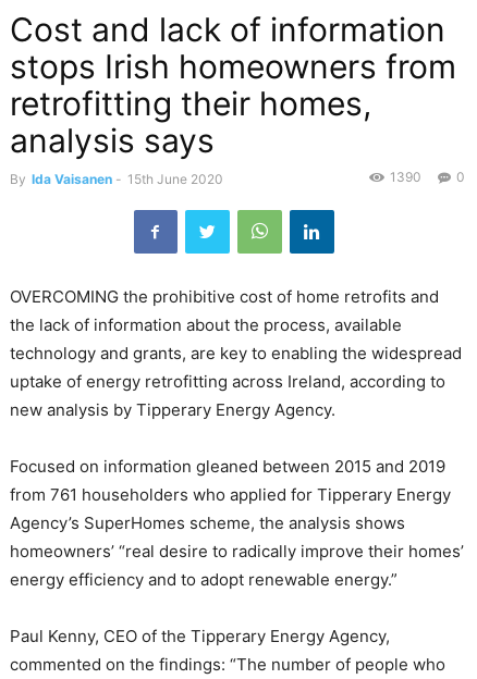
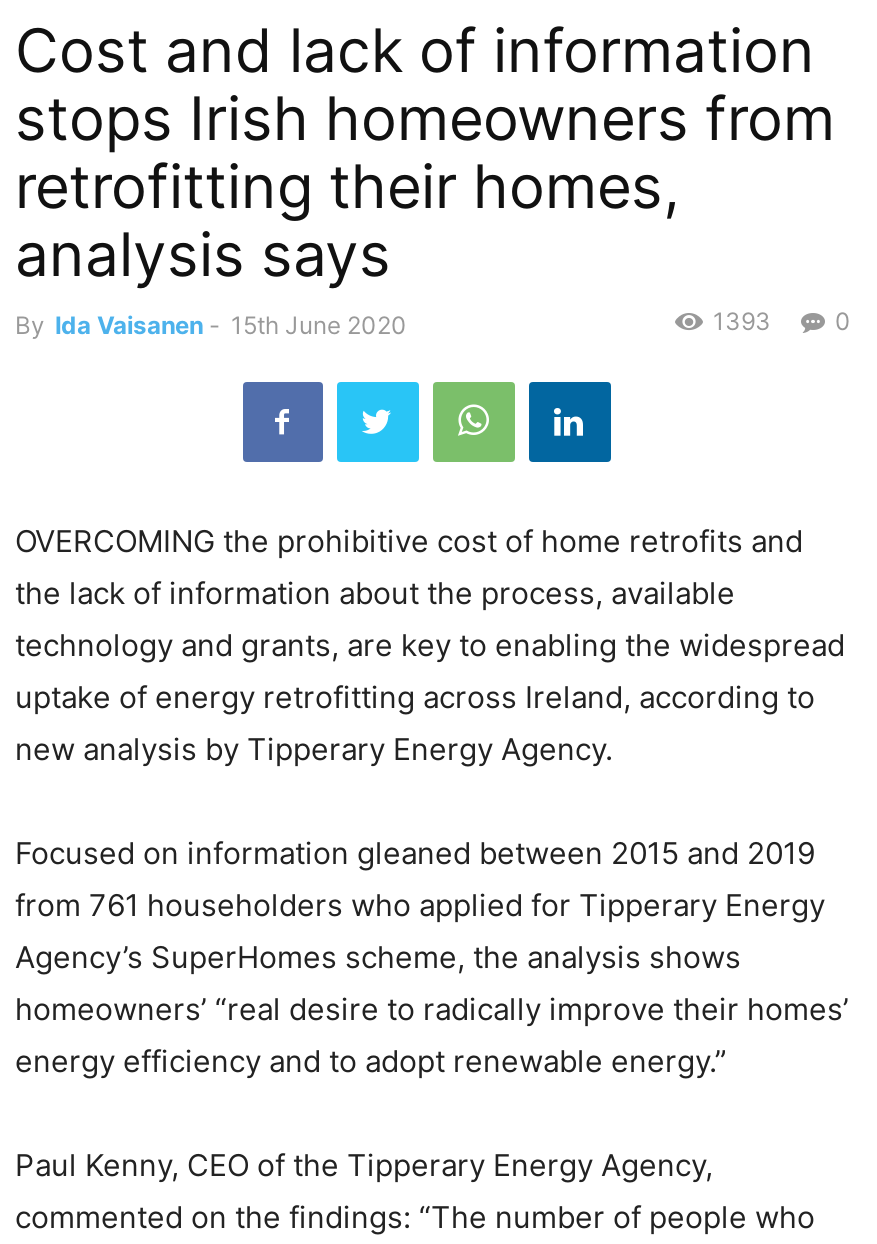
[390,169,421,185] 1390 -> [713,306,771,336] 1393

